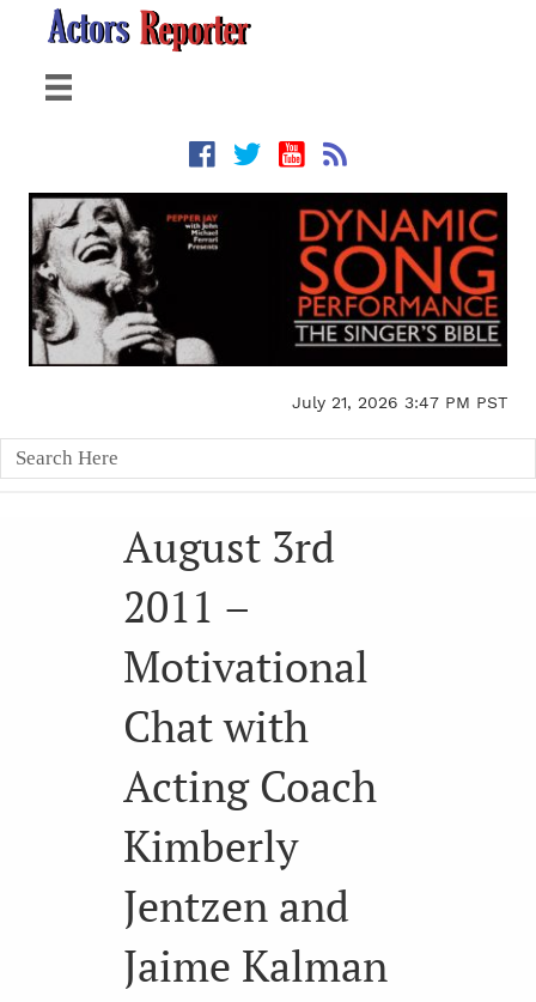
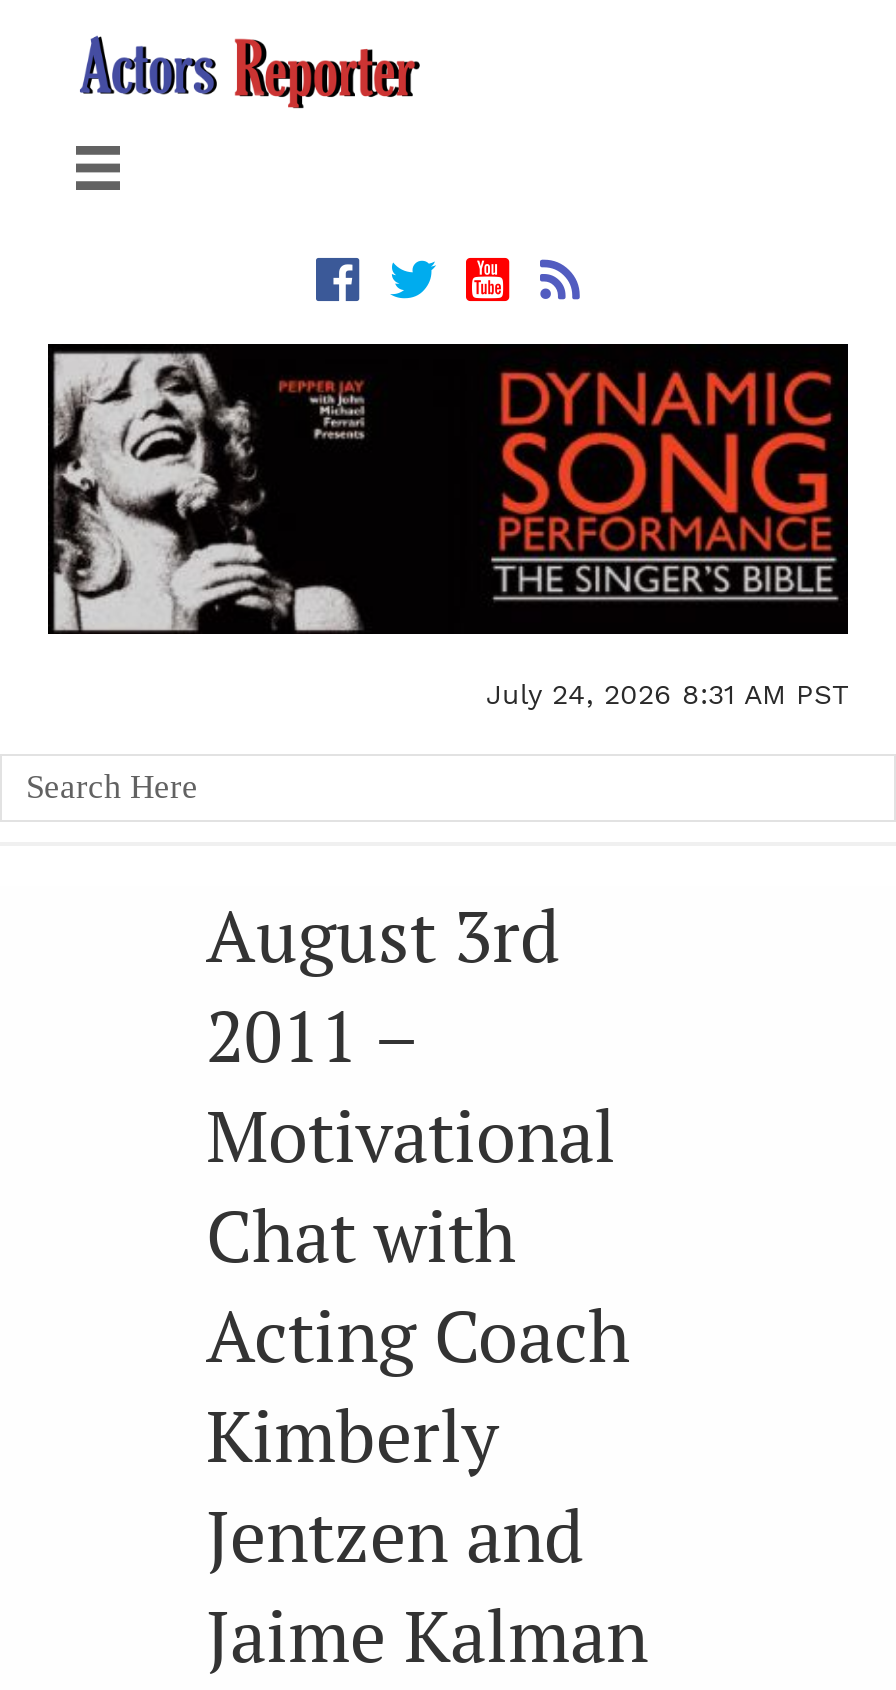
[292,392,507,411] July 21, 2026 3:47 PM PST -> [486,677,848,709] July 24, 2026 8:31 AM PST

